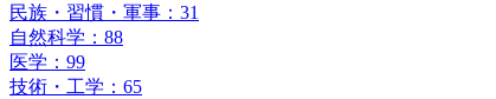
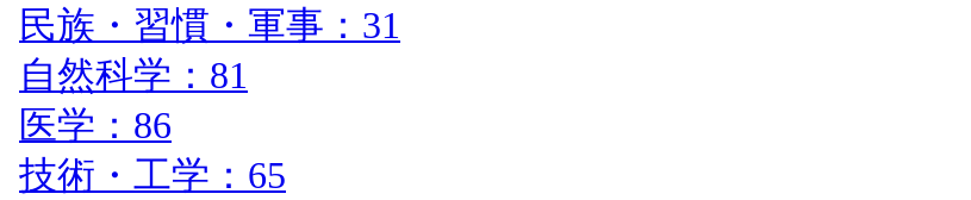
[9,27,123,47] 自然科学：88 -> [19,55,248,95] 自然科学：81
[9,52,85,72] 医学：99 -> [19,105,172,145] 医学：86

